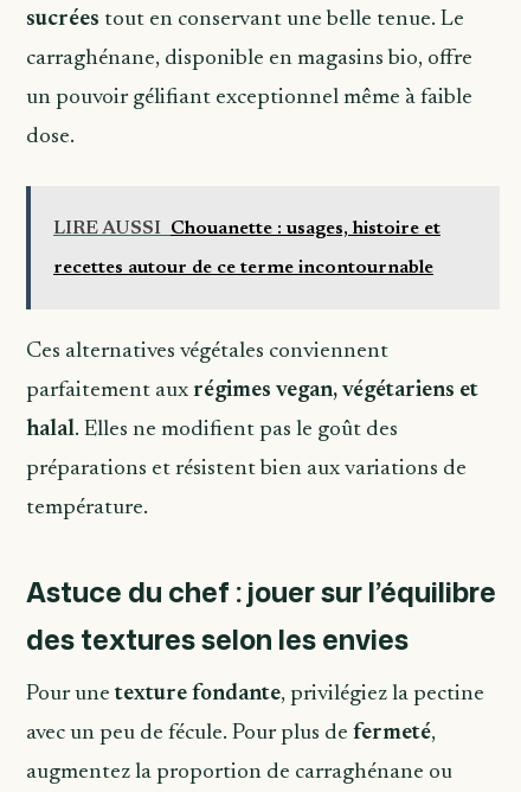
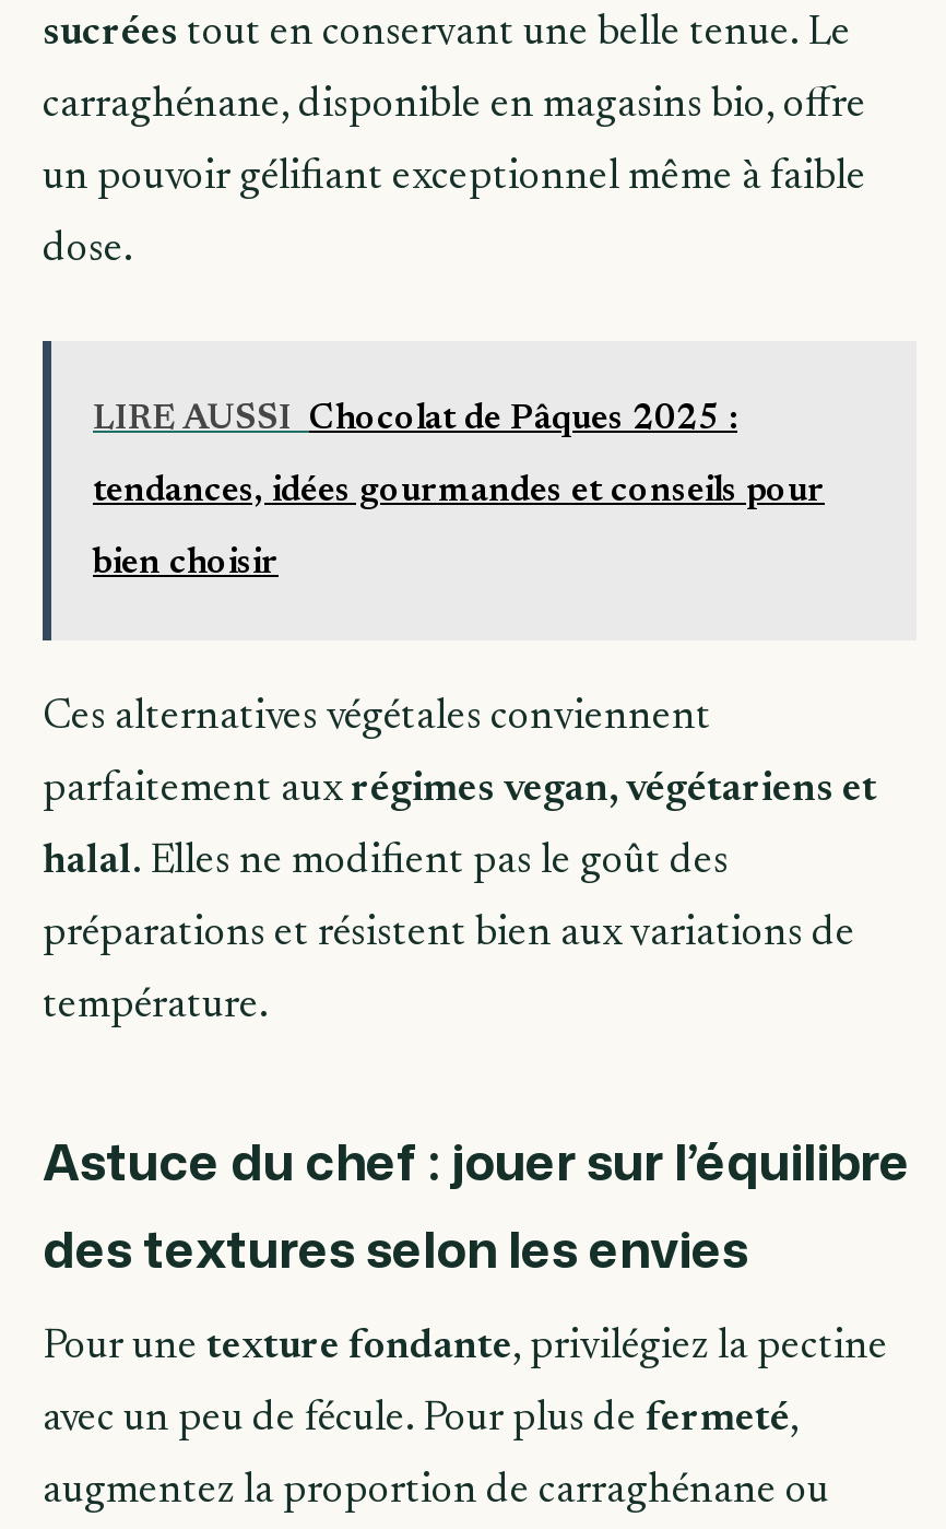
[53,219,440,277] LIRE AUSSI Chouanette : usages, histoire et | recettes autour de ce terme incontournable -> [93,401,825,580] LIRE AUSSI Chocolat de Pâques 2025 : | tendances, idées gourmandes et conseils pour | bien choisir

